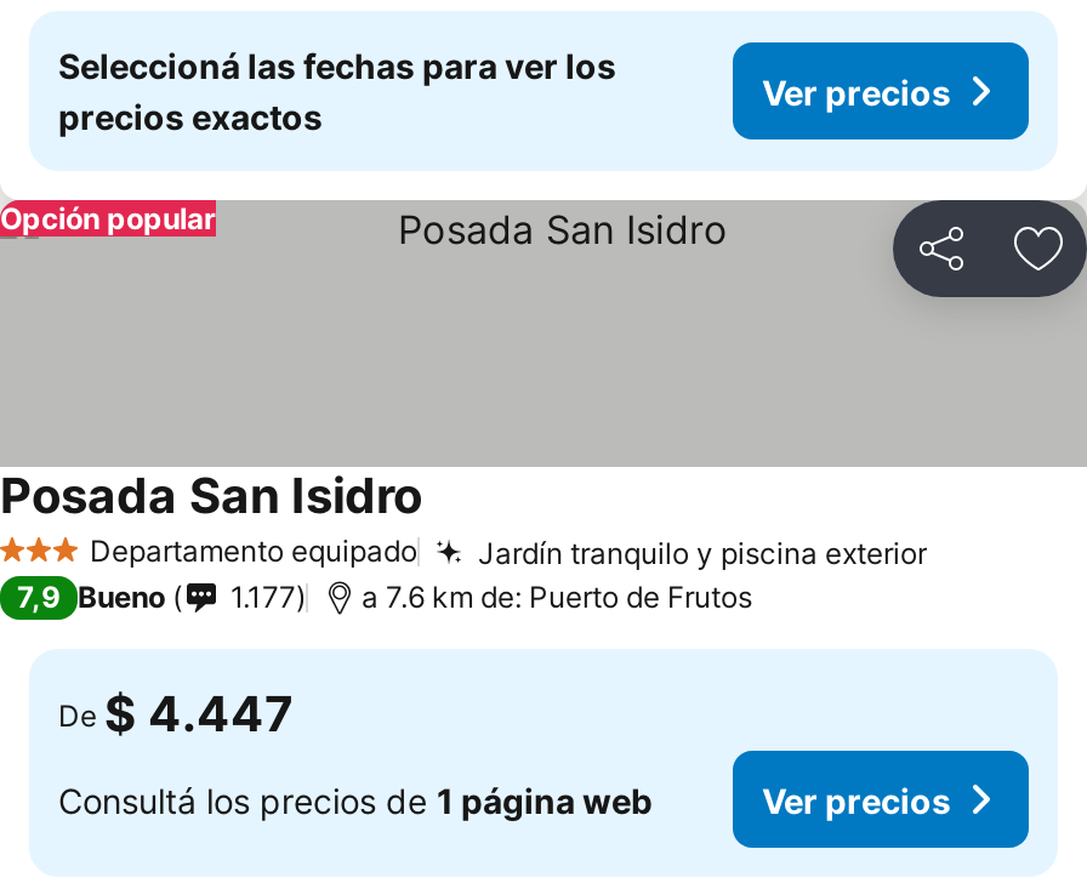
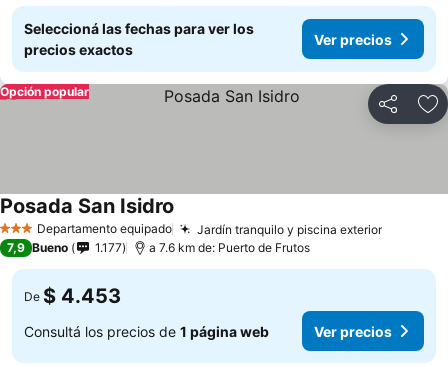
[58,685,294,743] De $ 4.447 -> [24,284,121,308] De $ 4.453

